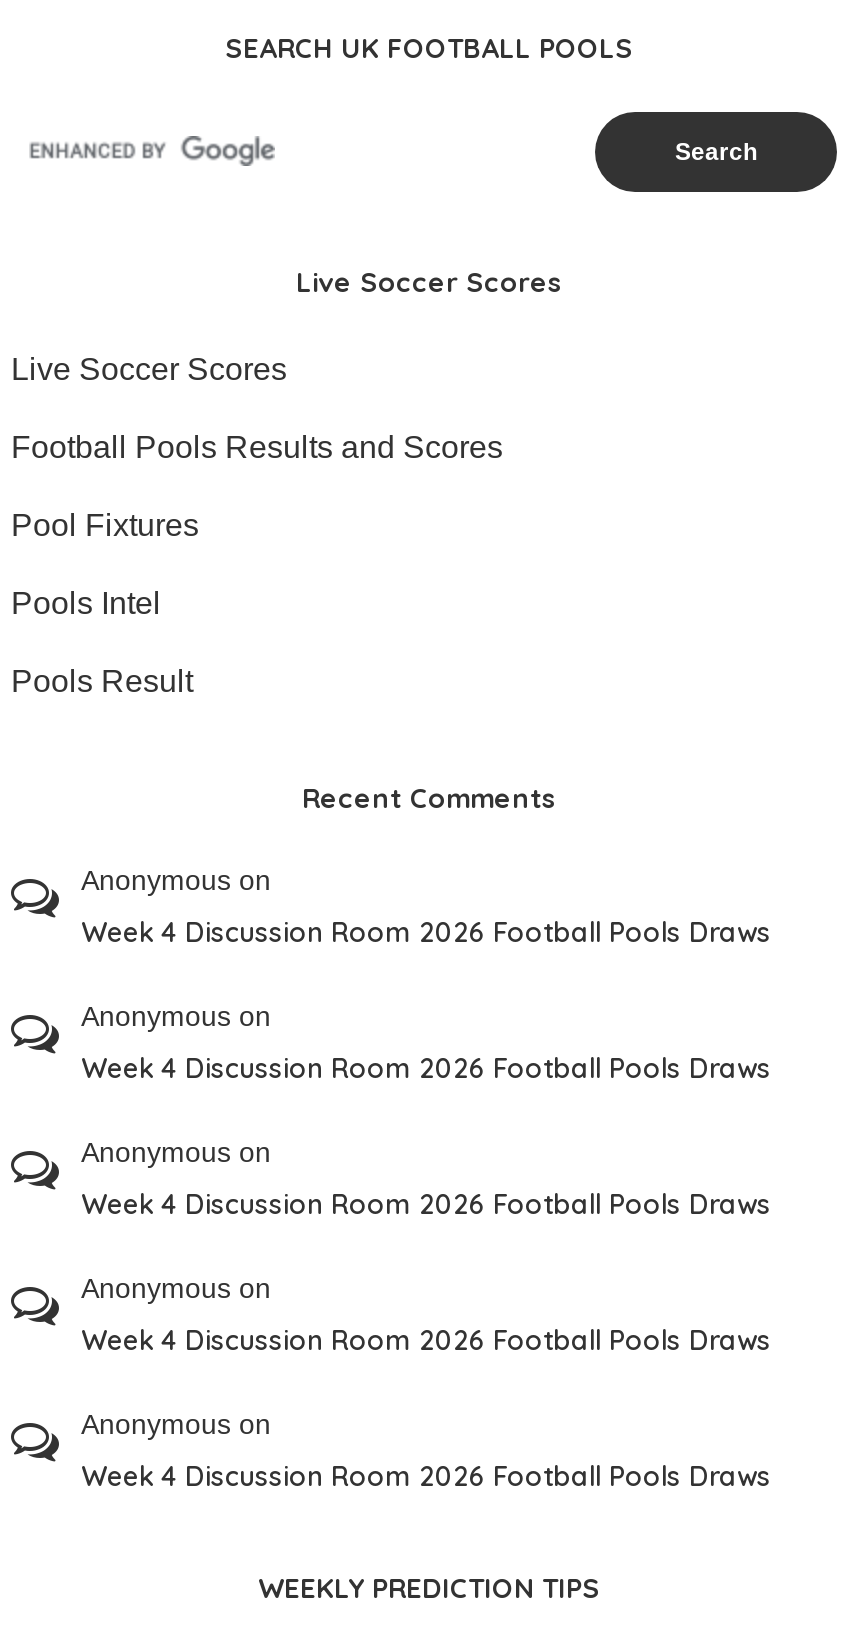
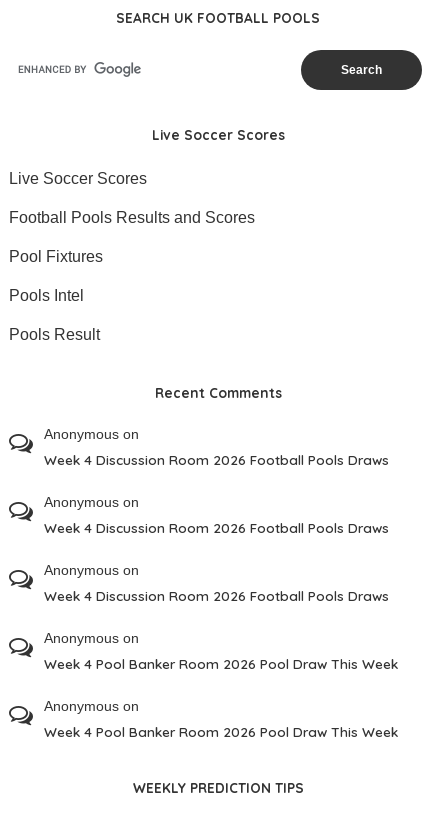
[81,1322,771,1356] Week 4 Discussion Room 2026 Football Pools Draws -> [44,655,398,672] Week 4 Pool Banker Room 2026 Pool Draw This Week
[81,1458,771,1492] Week 4 Discussion Room 2026 Football Pools Draws -> [44,723,398,740] Week 4 Pool Banker Room 2026 Pool Draw This Week

